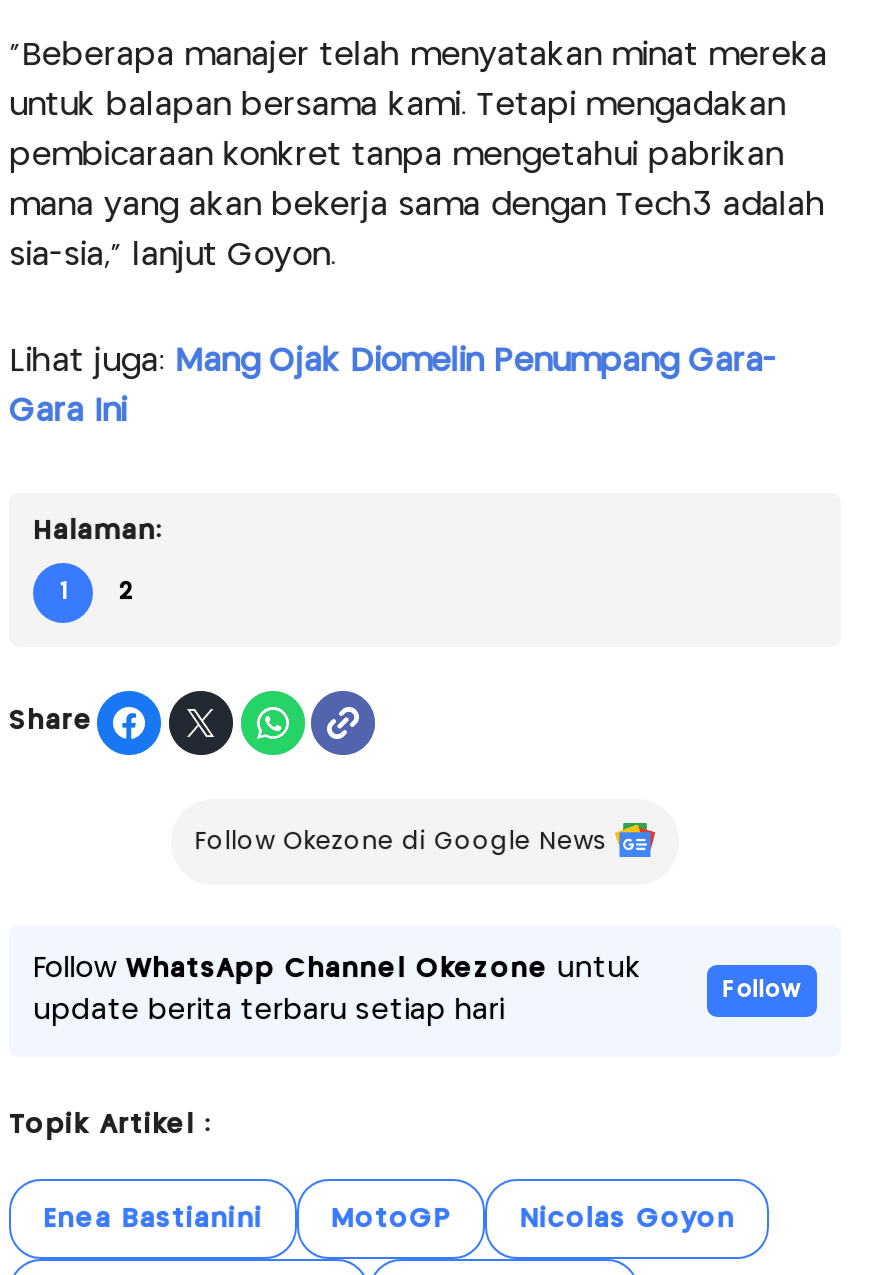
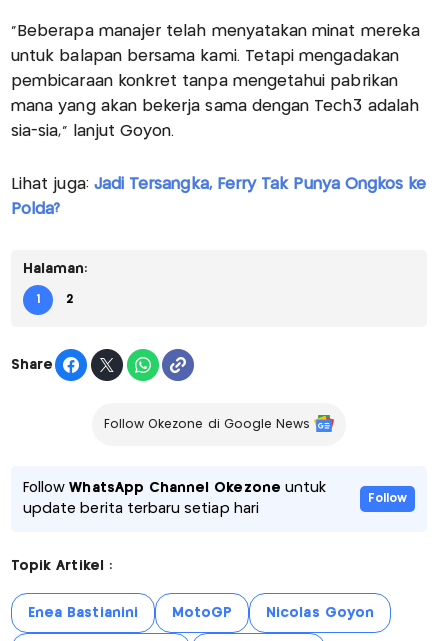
[9,347,777,377] Lihat juga: Mang Ojak Diomelin Penumpang Gara- -> [11,177,426,192] Lihat juga: Jadi Tersangka, Ferry Tak Punya Ongkos ke
[9,397,126,427] Gara Ini -> [11,202,60,217] Polda?

